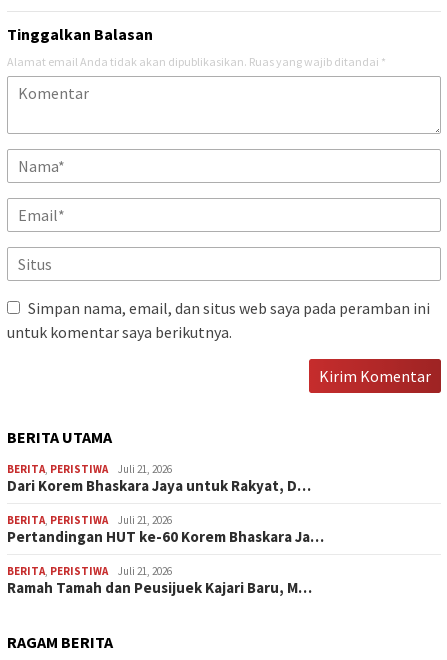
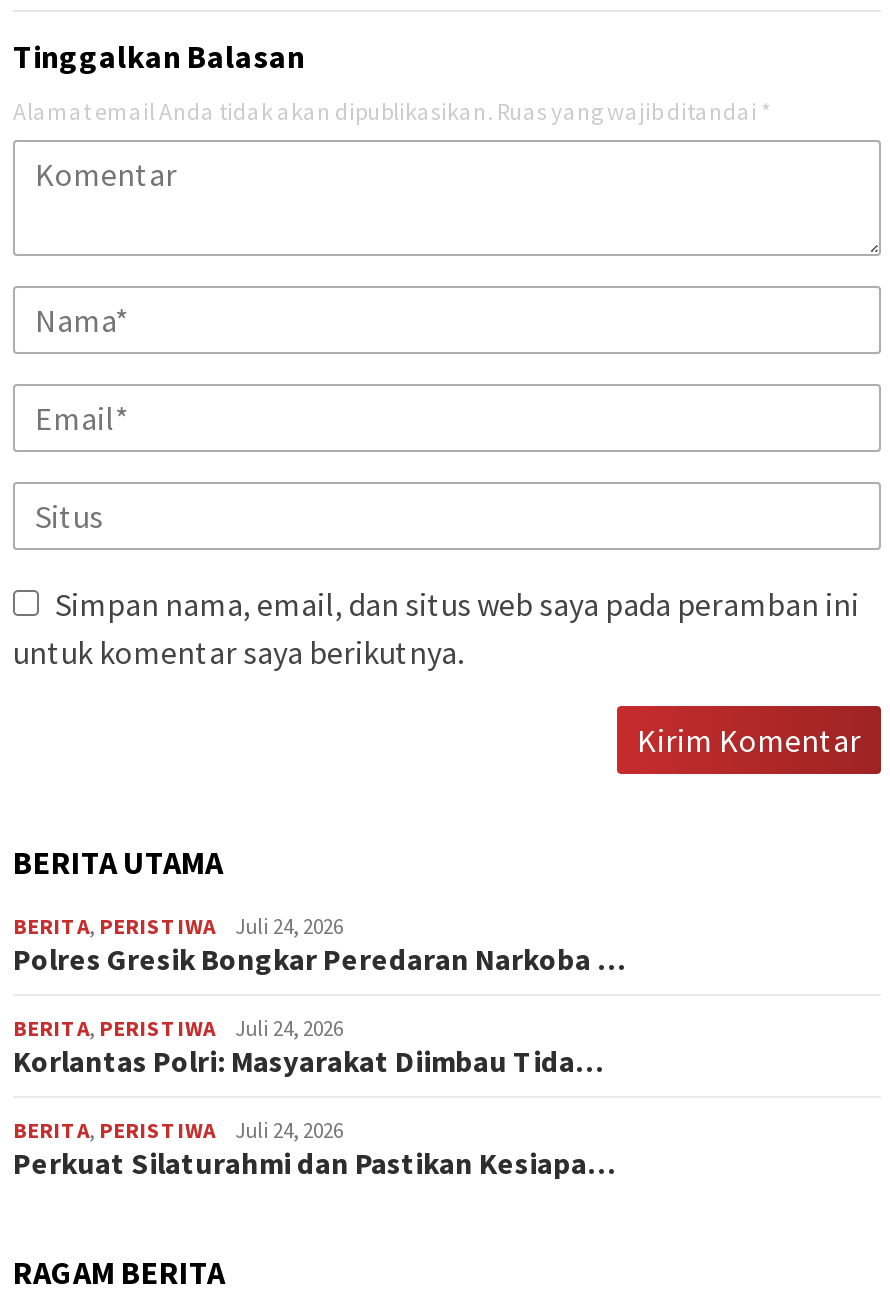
[7,462,311,495] Juli 21, 2026 | Dari Korem Bhaskara Jaya untuk Rakyat, D… -> [13,911,625,977] Juli 24, 2026 | Polres Gresik Bongkar Peredaran Narkoba …
[7,513,324,546] Juli 21, 2026 | Pertandingan HUT ke-60 Korem Bhaskara Ja… -> [13,1013,603,1079] Juli 24, 2026 | Korlantas Polri: Masyarakat Diimbau Tida…
[7,564,312,597] Juli 21, 2026 | Ramah Tamah dan Peusijuek Kajari Baru, M… -> [13,1115,615,1181] Juli 24, 2026 | Perkuat Silaturahmi dan Pastikan Kesiapa…

